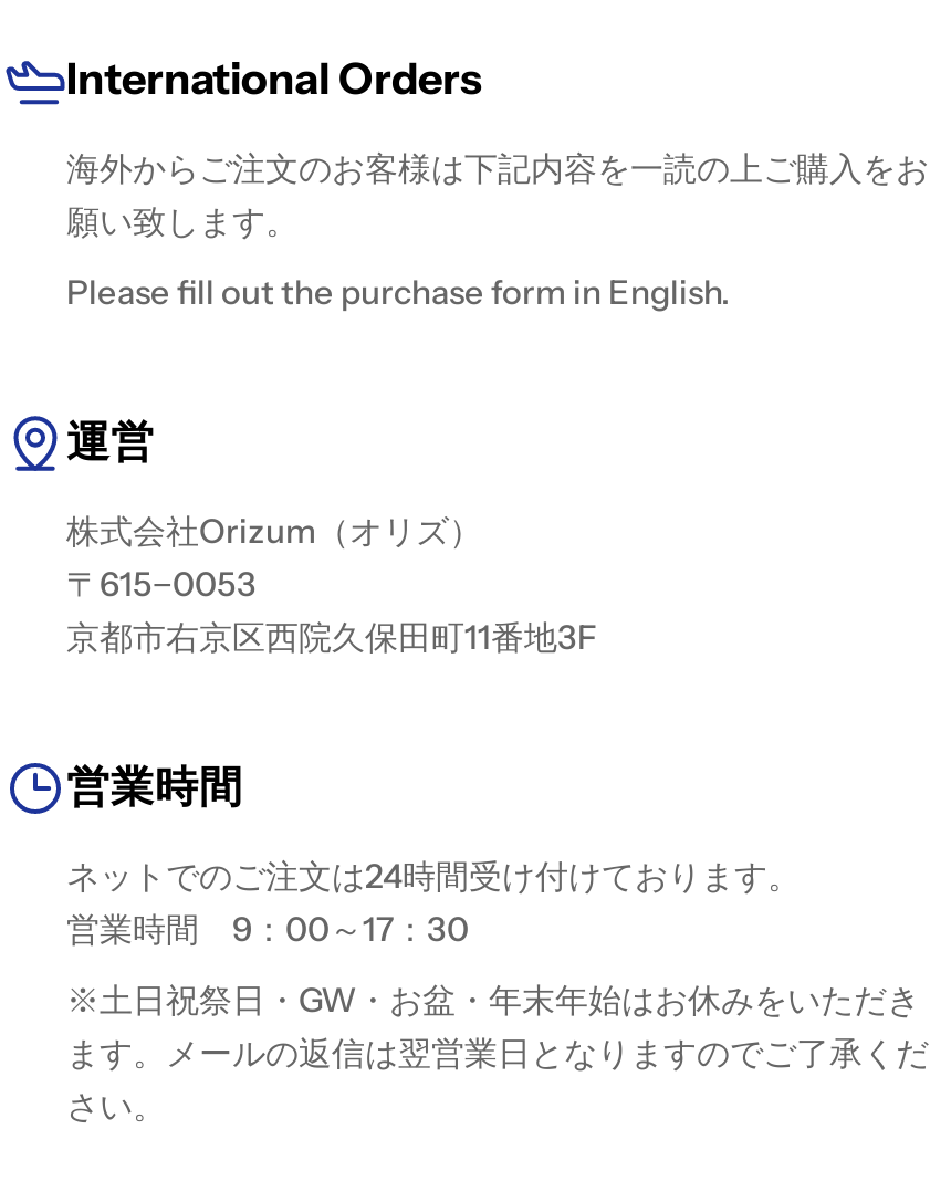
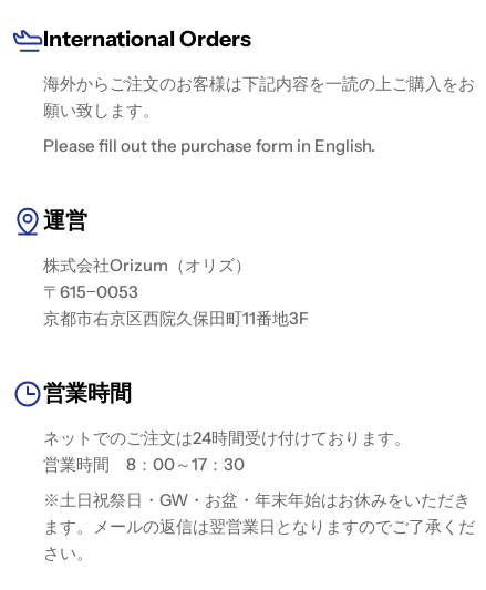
[66,908,469,950] 営業時間 9：00～17：30 -> [43,454,245,475] 営業時間 8：00～17：30

